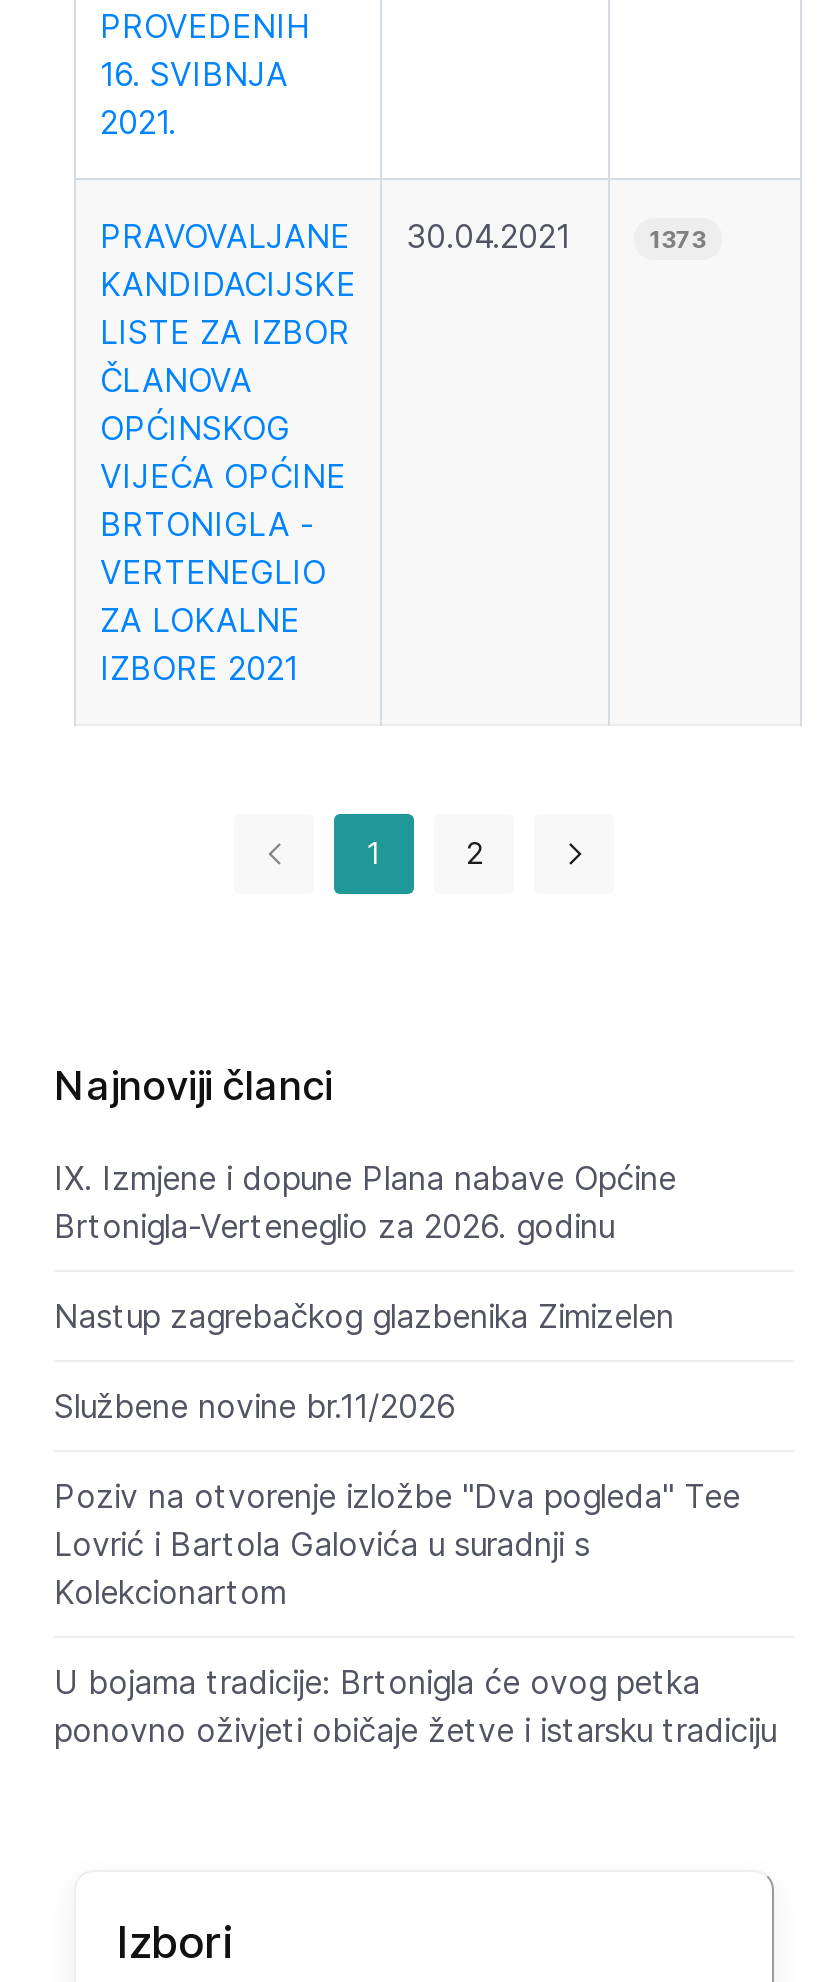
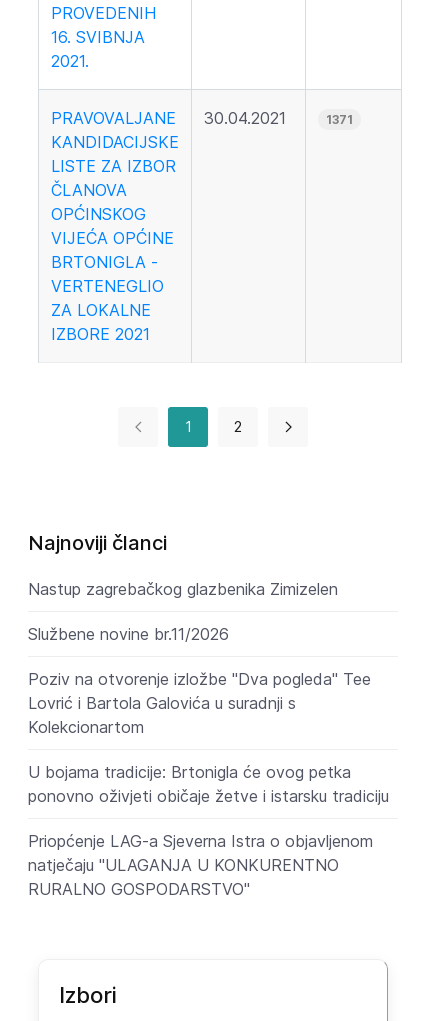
[650,223,706,253] 1373 -> [326,111,353,126] 1371
[54,1157,676,1245] IX. Izmjene i dopune Plana nabave Općine | Brtonigla-Verteneglio za 2026. godinu -> none
moved [54,1295,776,1749] -> [28,578,389,805]: Nastup zagrebačkog glazbenika Zimizelen | Službene novine br.11/2026 | Poziv na otvorenje izložbe "Dva pogleda" Tee | Lovrić i Bartola Galovića u suradnji s | Kolekcionartom | U bojama tradicije: Brtonigla će ovog petka | ponovno oživjeti običaje žetve i istarsku tradiciju
none -> [28,830,373,898] Priopćenje LAG-a Sjeverna Istra o objavljenom | natječaju "ULAGANJA U KONKURENTNO | RURALNO GOSPODARSTVO"

